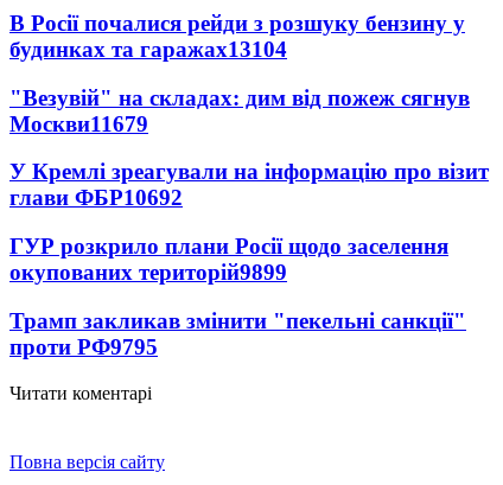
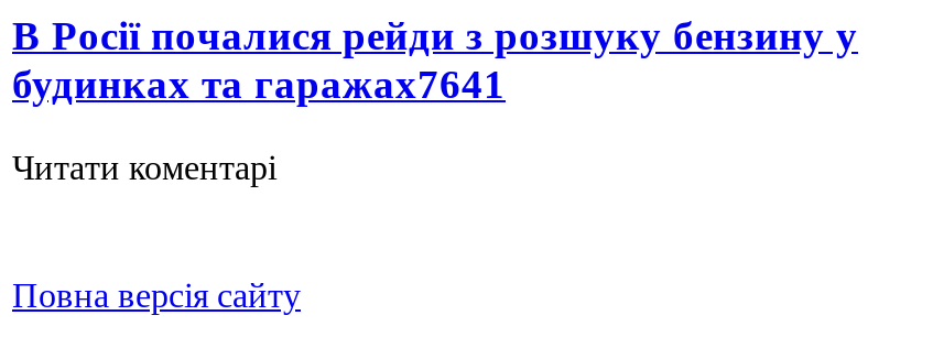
[9,37,489,359] будинках та гаражах13104 | "Везувій" на складах: дим від пожеж сягнув | Москви11679 | У Кремлі зреагували на інформацію про візит | глави ФБР10692 | ГУР розкрило плани Росії щодо заселення | окупованих територій9899 | Трамп закликав змінити "пекельні санкції" | проти РФ9795 -> [12,59,506,106] будинках та гаражах7641

